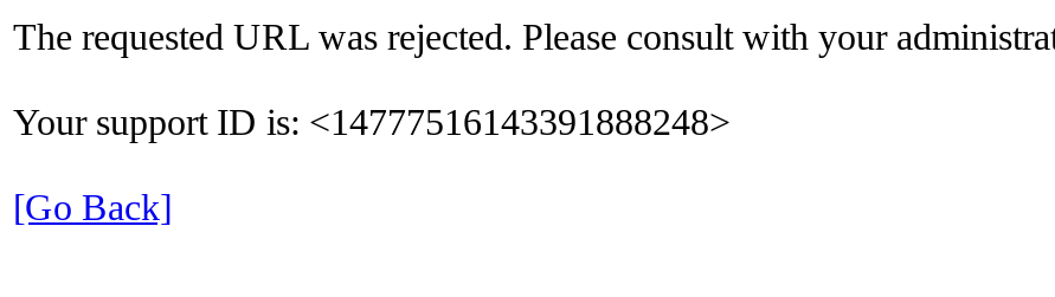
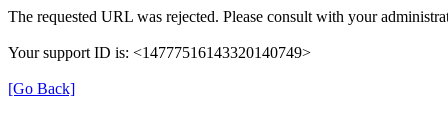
[13,102,731,142] Your support ID is: <14777516143391888248> -> [8,44,311,61] Your support ID is: <14777516143320140749>

